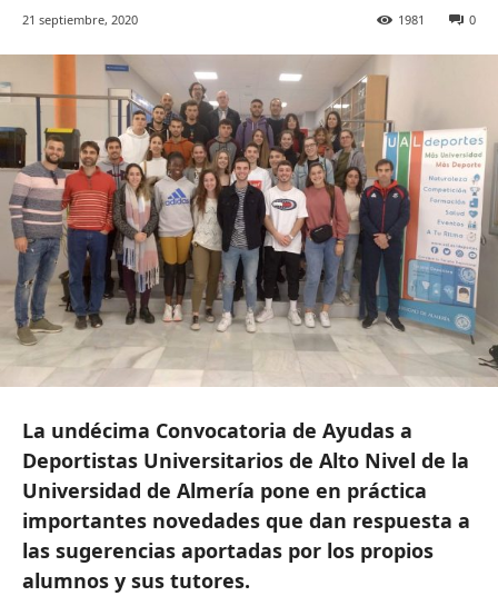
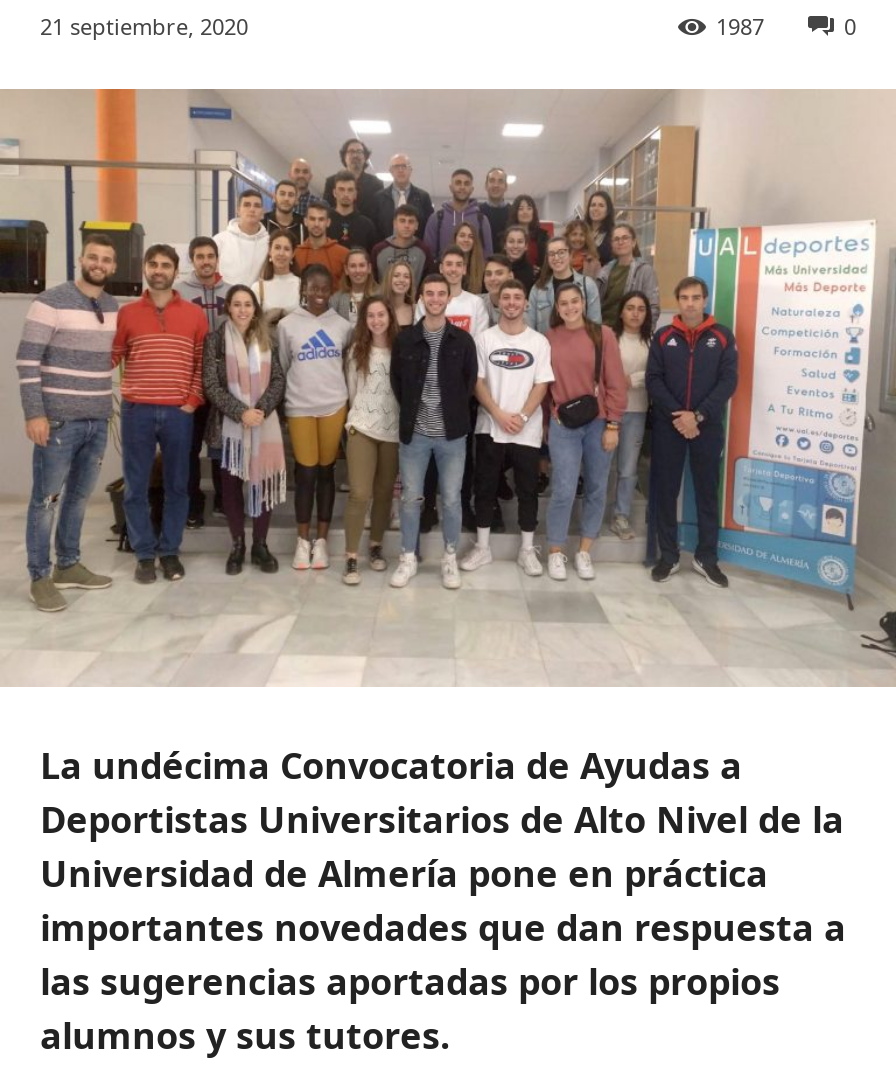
[398,11,425,28] 1981 -> [716,11,764,41] 1987

